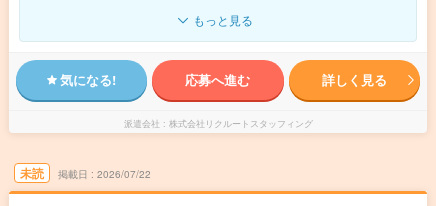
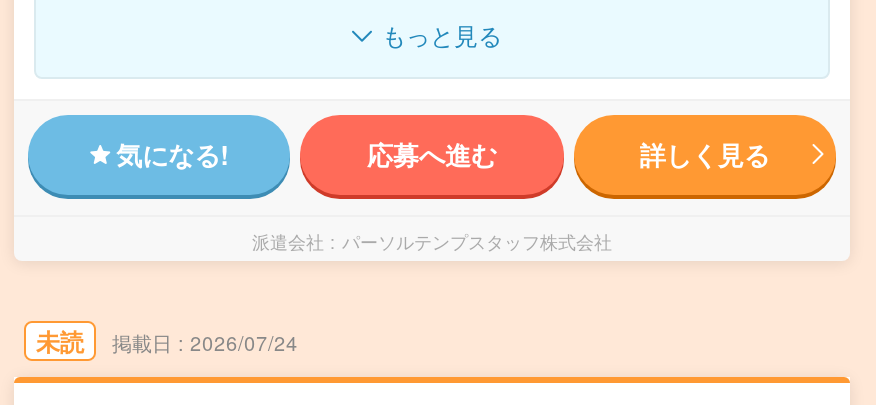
[168,117,312,130] 株式会社リクルートスタッフィング -> [342,229,612,255] パーソルテンプスタッフ株式会社
[97,167,151,181] 2026/07/22 -> [190,329,298,357] 2026/07/24

